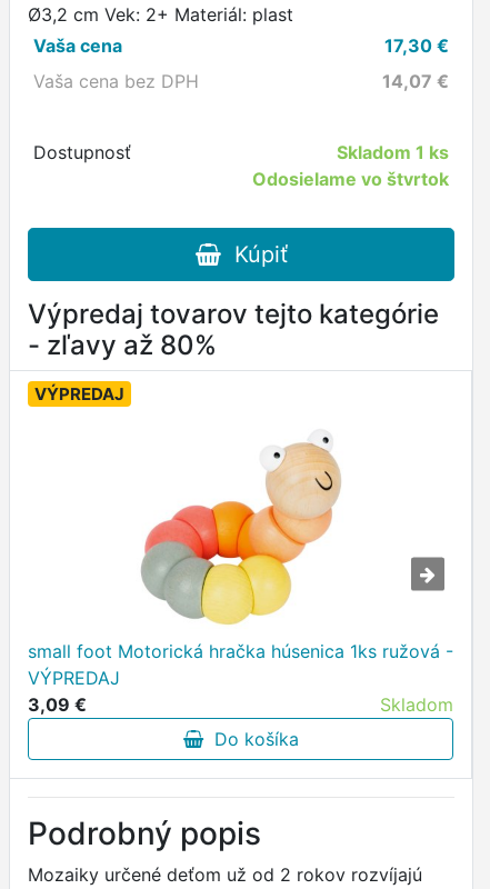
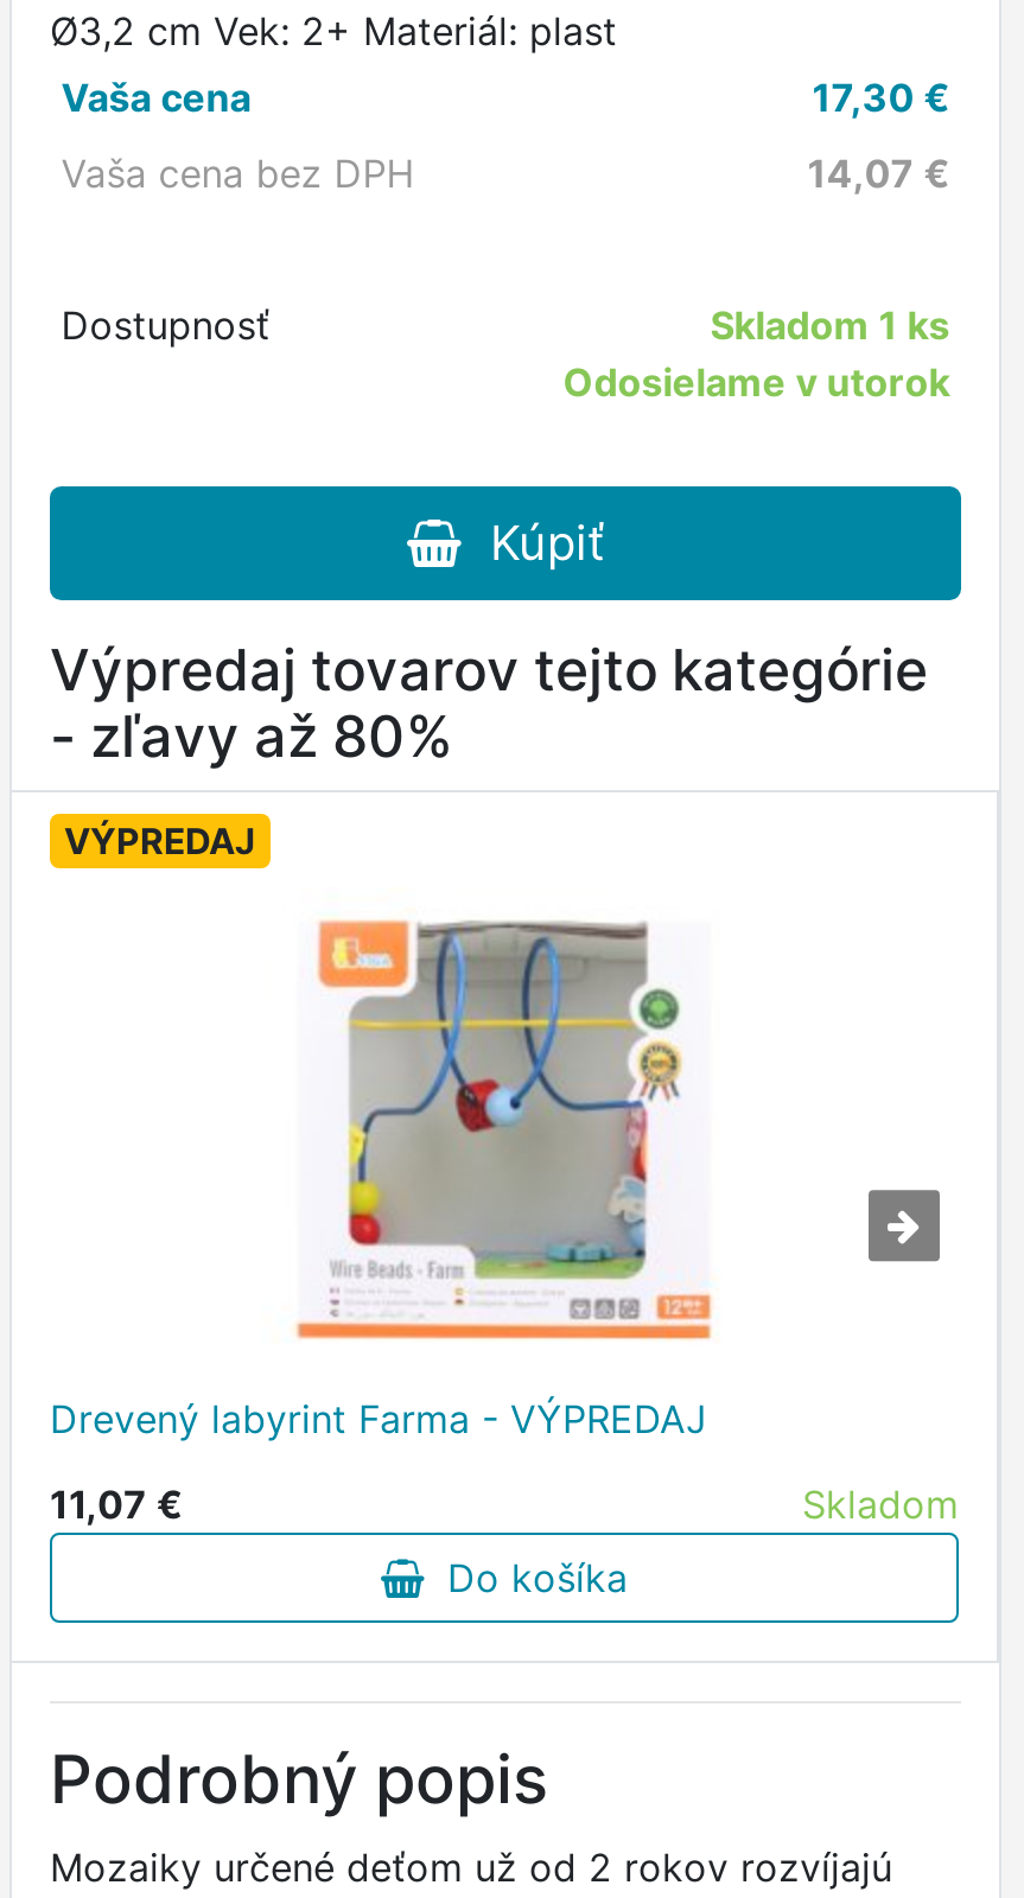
[252,168,449,190] Odosielame vo štvrtok -> [563,358,950,406] Odosielame v utorok
[28,431,453,716] [image] | small foot Motorická hračka húsenica 1ks ružová - | VÝPREDAJ | 3,09 € -> [50,918,717,1528] [image] | Drevený labyrint Farma - VÝPREDAJ | 11,07 €

